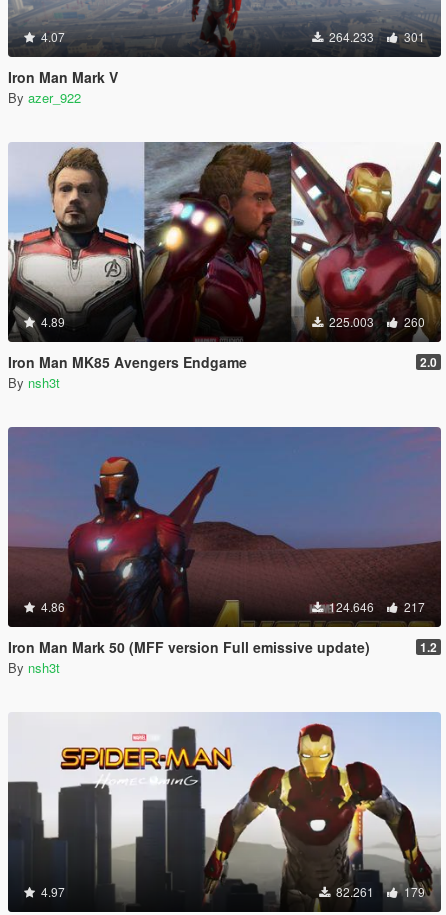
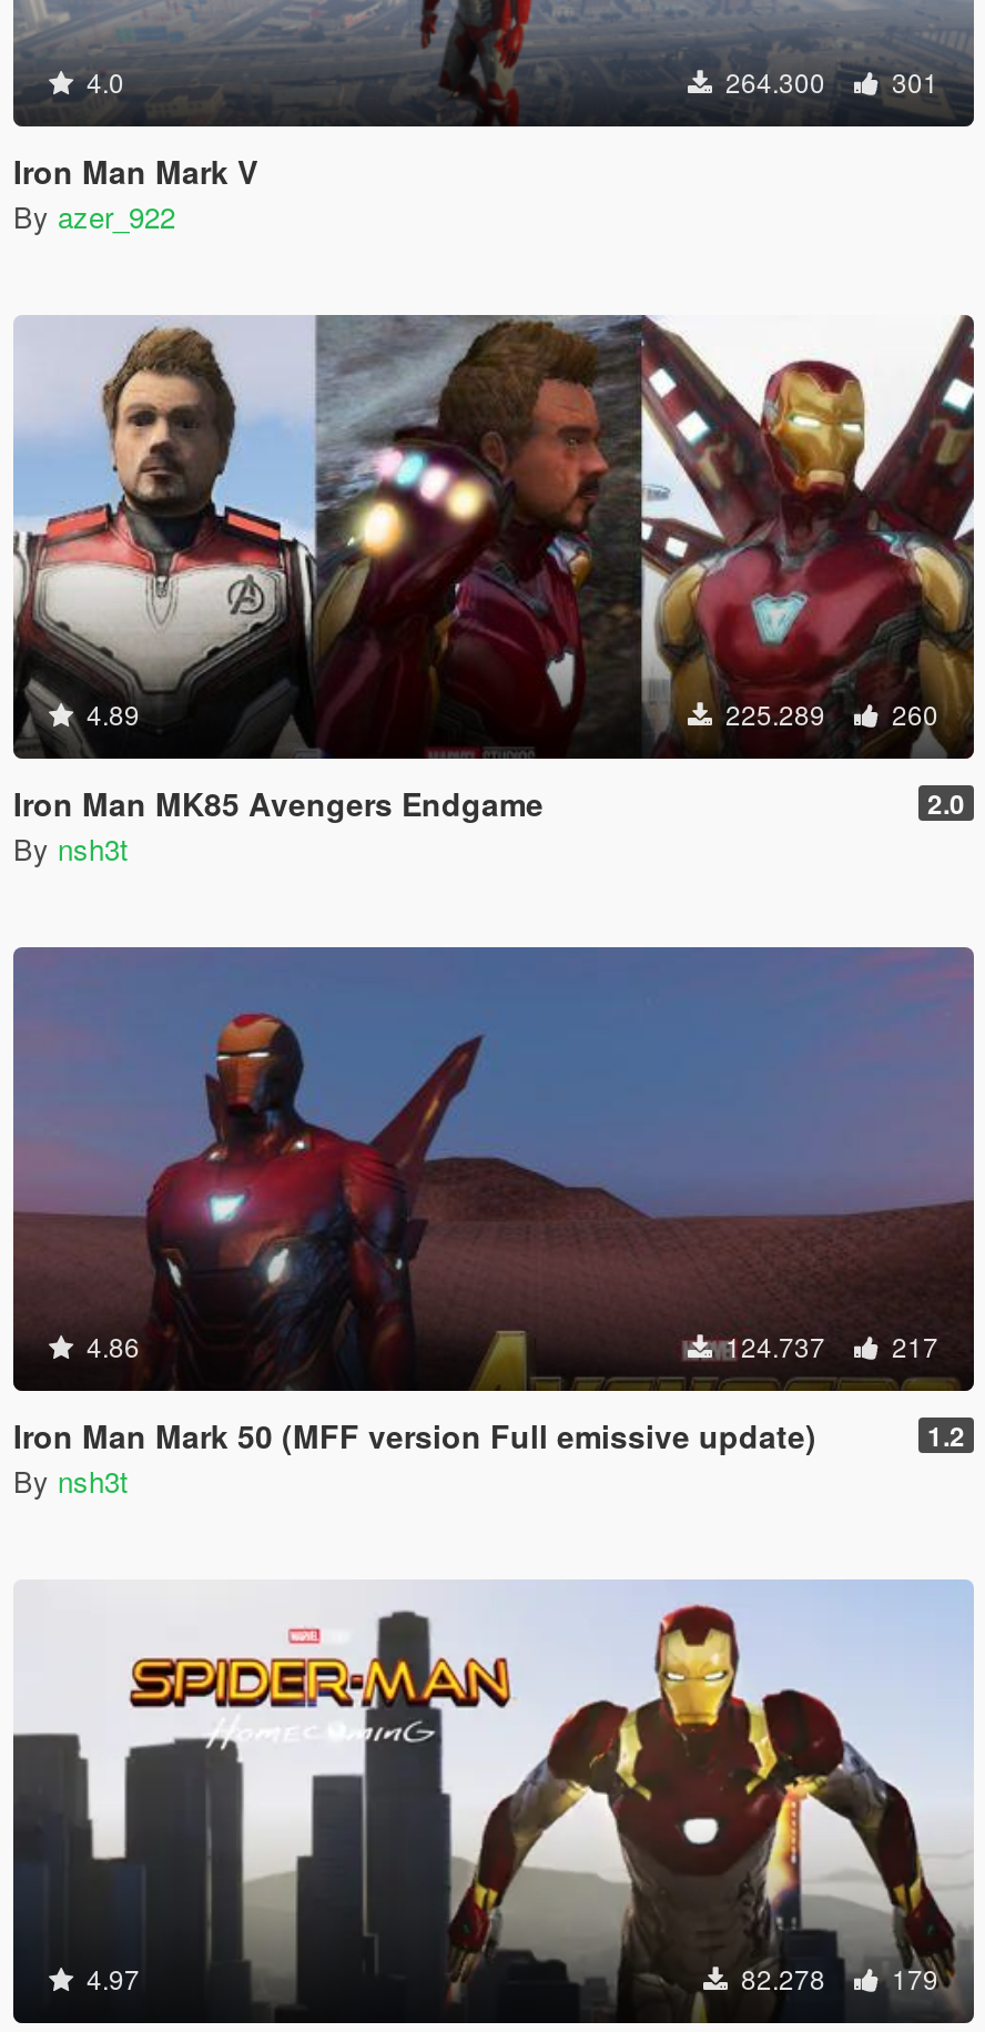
[38,28,65,45] 4.07 -> [80,62,124,100] 4.0
[326,28,425,45] 264.233 301 -> [719,62,938,100] 264.300 301
[326,313,425,330] 225.003 260 -> [719,694,938,732] 225.289 260
[326,598,377,615] 124.646 -> [719,1327,832,1364] 124.737
[333,883,425,900] 82.261 179 -> [734,1959,938,1997] 82.278 179

